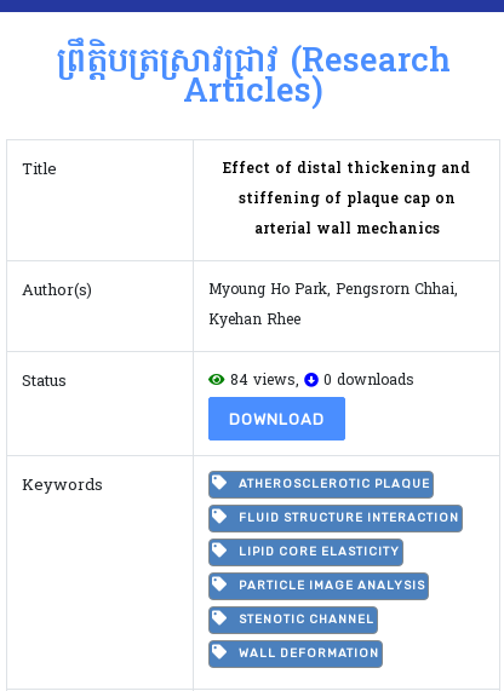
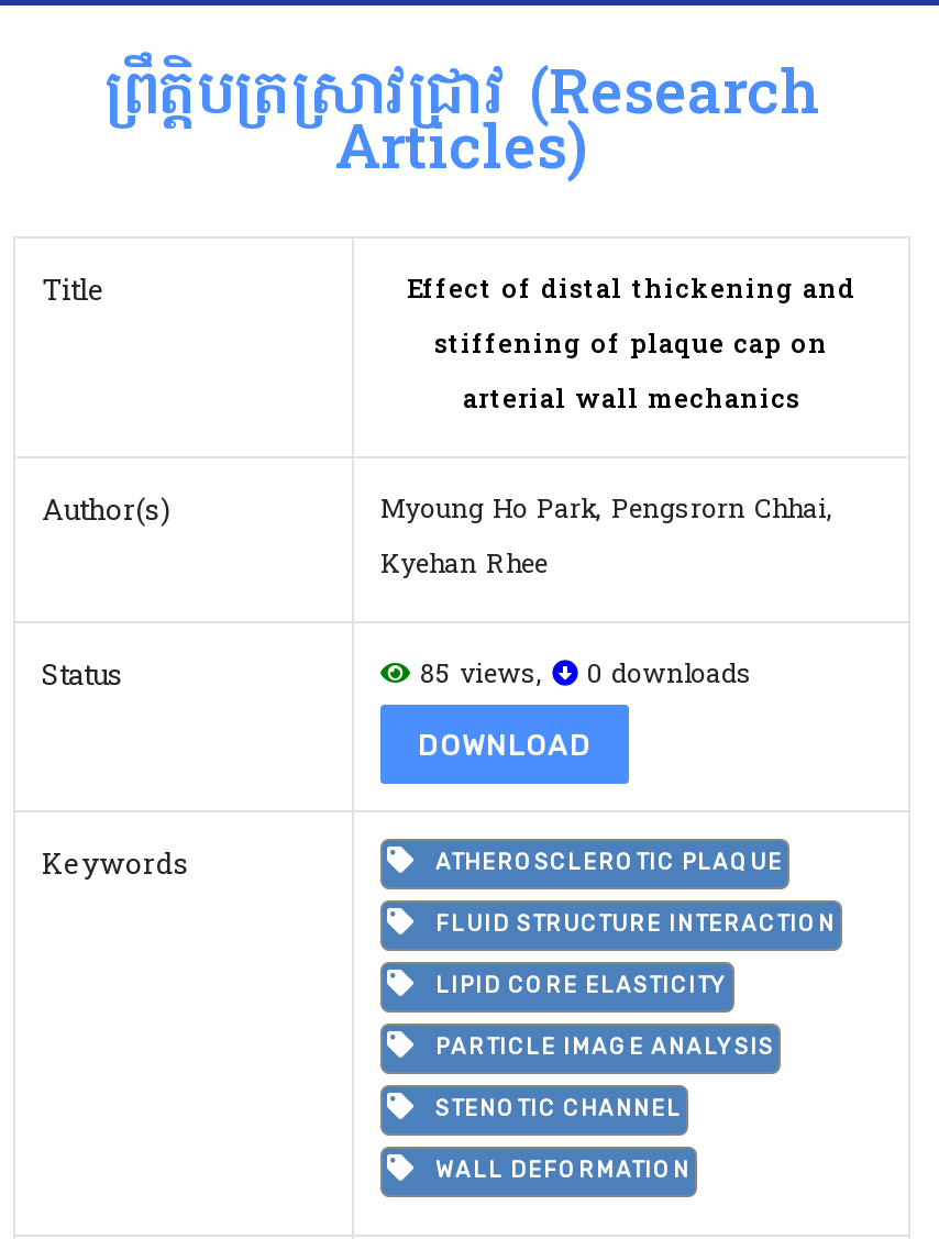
[225,370,414,392] 84 views, 0 downloads -> [411,656,752,696] 85 views, 0 downloads

